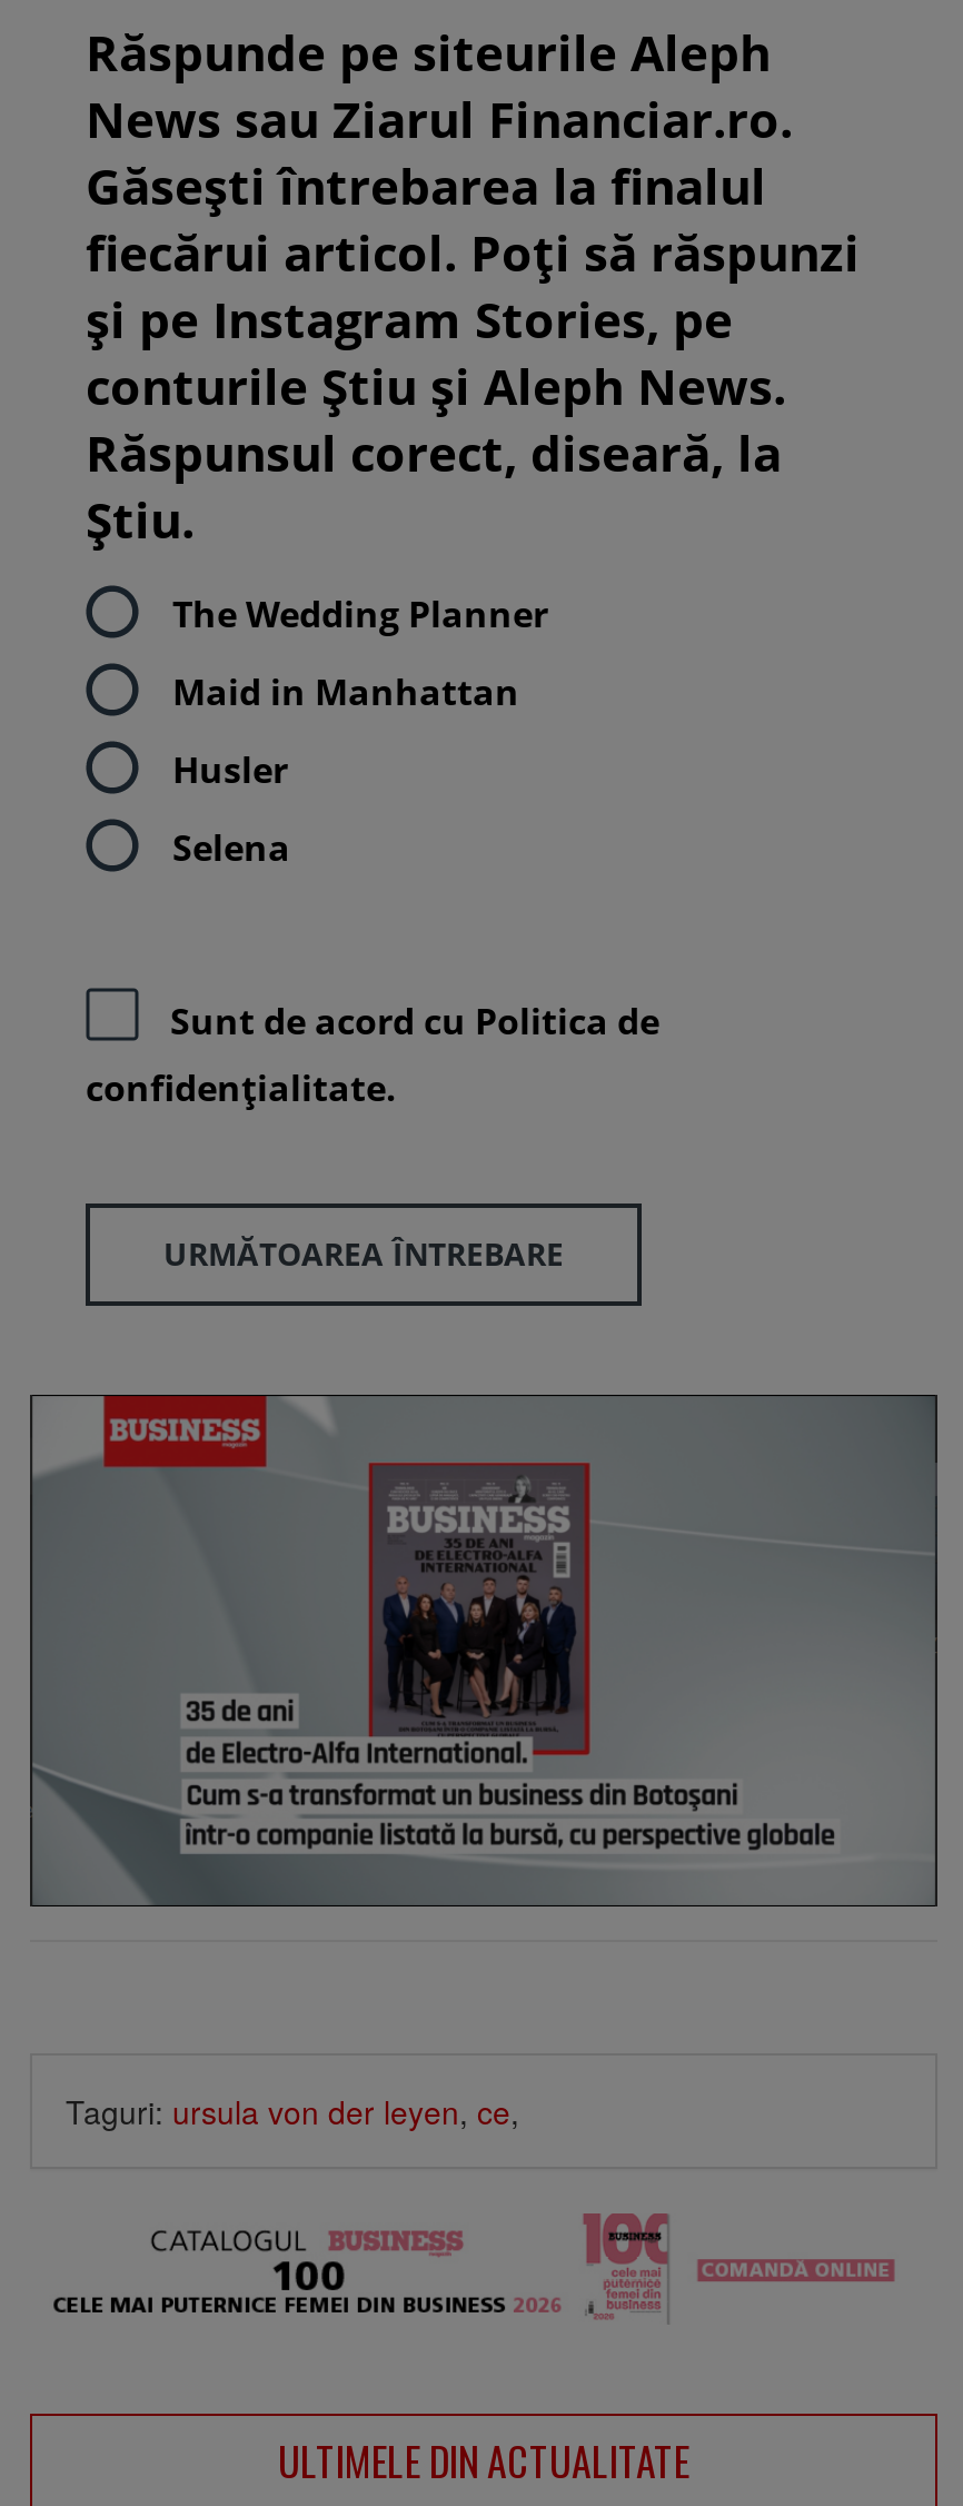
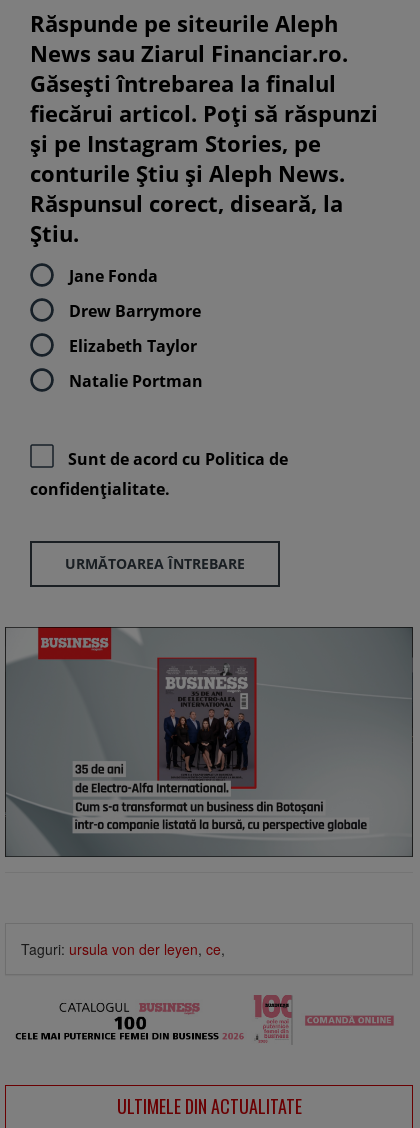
[172,589,548,638] The Wedding Planner -> [69,265,158,287] Jane Fonda
[172,667,519,716] Maid in Manhattan -> [69,300,201,322] Drew Barrymore
[172,745,288,794] Husler -> [69,335,197,357] Elizabeth Taylor
[172,823,290,872] Selena -> [69,370,203,392] Natalie Portman

